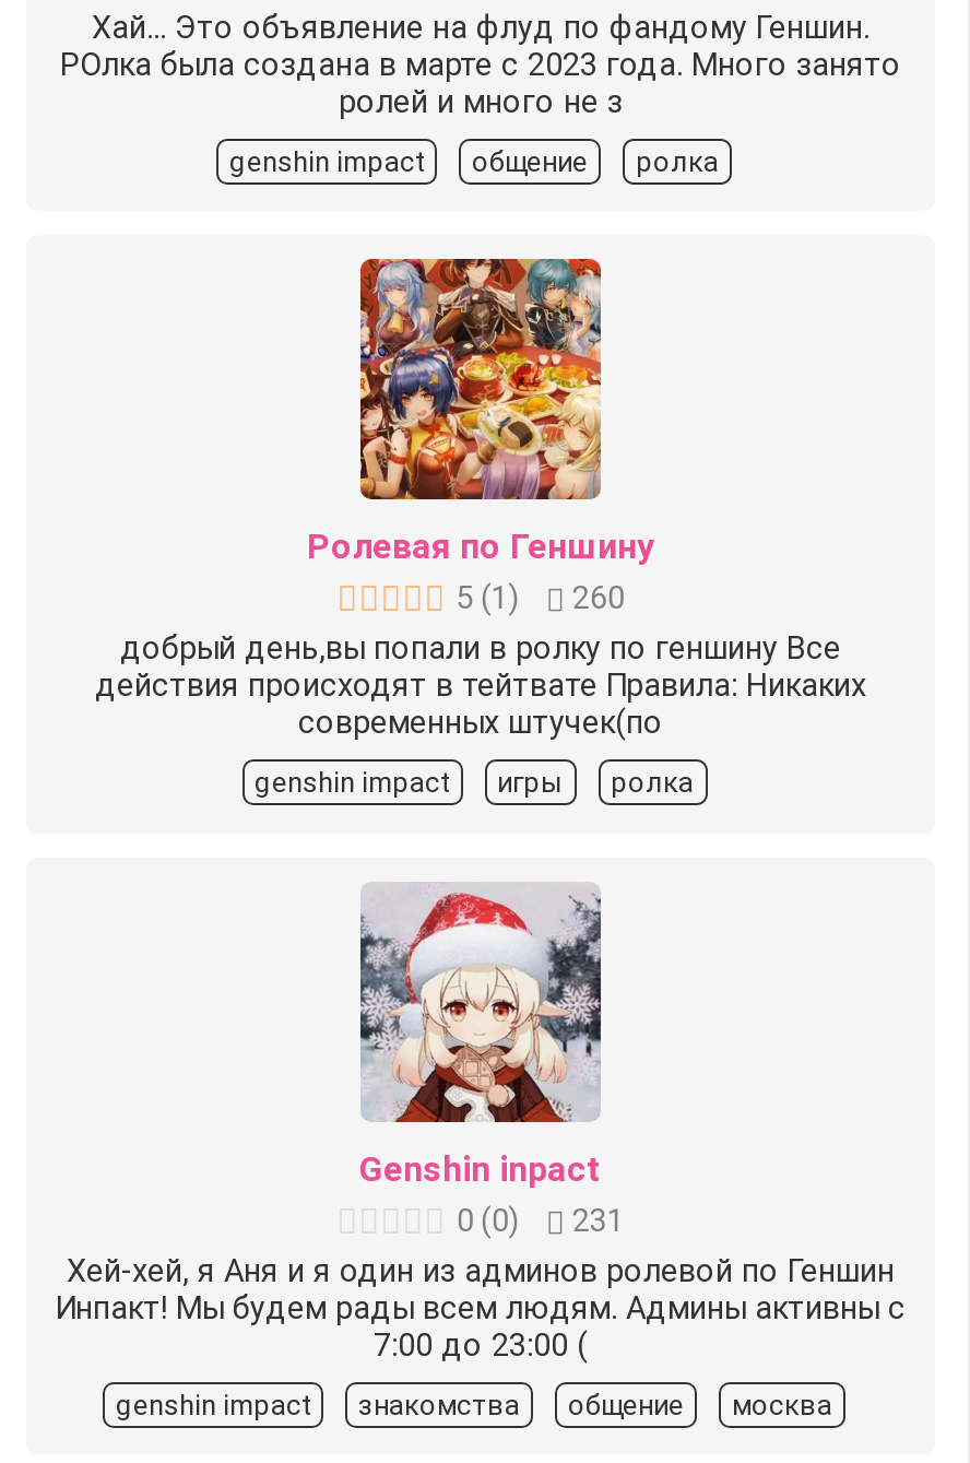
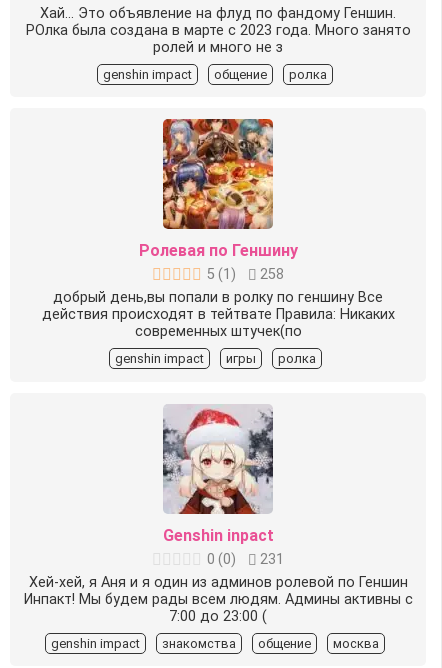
[456,581,625,618] 5 (1) 260 -> [207,266,284,283] 5 (1) 258

